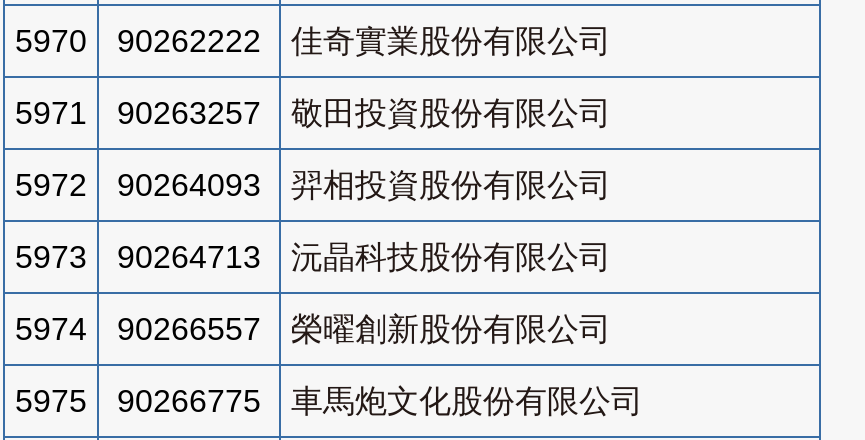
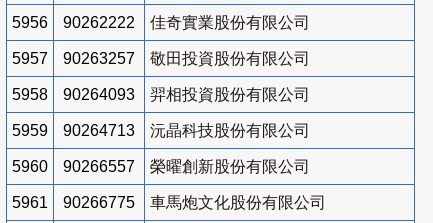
[15,24,611,58] 5970 90262222 佳奇實業股份有限公司 -> [12,14,310,31] 5956 90262222 佳奇實業股份有限公司
[15,96,611,130] 5971 90263257 敬田投資股份有限公司 -> [12,50,310,67] 5957 90263257 敬田投資股份有限公司
[15,168,611,202] 5972 90264093 羿相投資股份有限公司 -> [12,86,310,103] 5958 90264093 羿相投資股份有限公司
[15,240,611,274] 5973 90264713 沅晶科技股份有限公司 -> [12,122,310,139] 5959 90264713 沅晶科技股份有限公司
[15,312,611,346] 5974 90266557 榮曜創新股份有限公司 -> [12,158,310,175] 5960 90266557 榮曜創新股份有限公司
[15,384,643,418] 5975 90266775 車馬炮文化股份有限公司 -> [12,194,326,211] 5961 90266775 車馬炮文化股份有限公司

